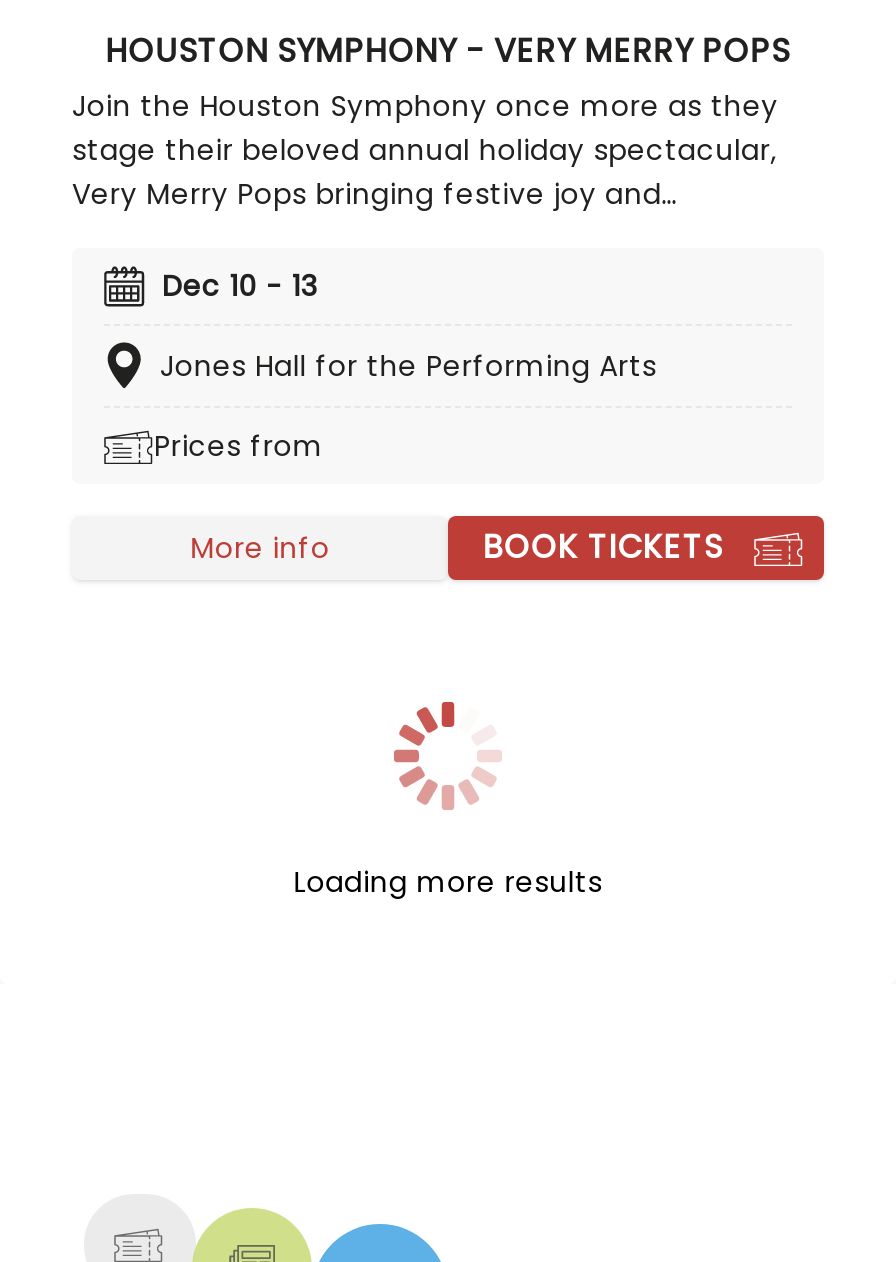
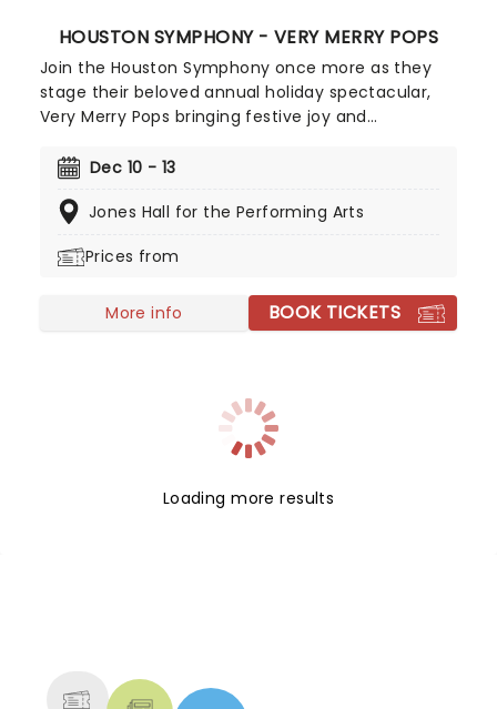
[392,702,500,806] [image] -> [220,399,278,458] [image]

